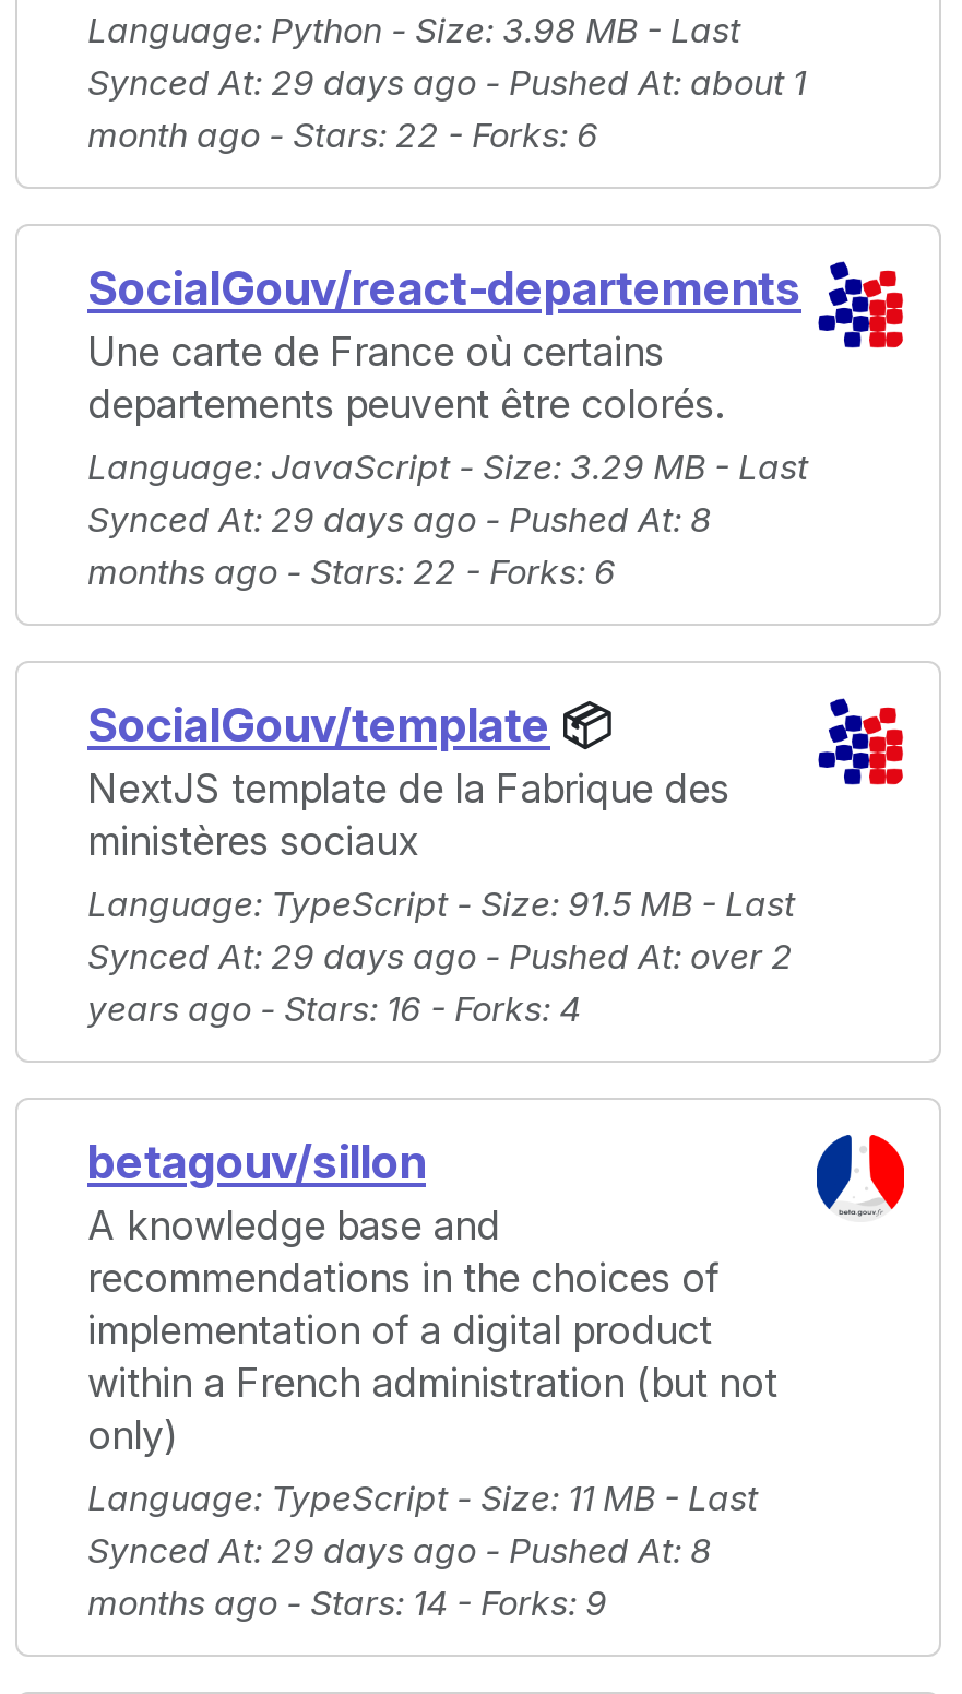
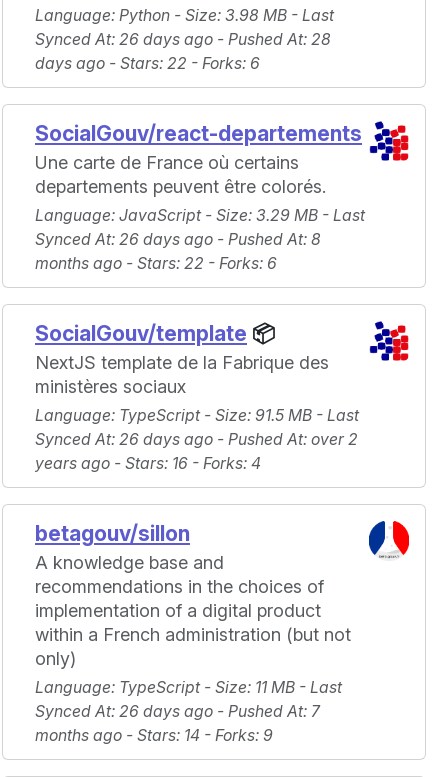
[87,62,806,156] Synced At: 29 days ago - Pushed At: about 1 | month ago - Stars: 22 - Forks: 6 -> [35,30,331,73] Synced At: 26 days ago - Pushed At: 28 | days ago - Stars: 22 - Forks: 6
[87,499,712,541] Synced At: 29 days ago - Pushed At: 8 -> [35,230,321,249] Synced At: 26 days ago - Pushed At: 8
[87,936,793,978] Synced At: 29 days ago - Pushed At: over 2 -> [35,430,358,449] Synced At: 26 days ago - Pushed At: over 2
[87,1530,712,1572] Synced At: 29 days ago - Pushed At: 8 -> [35,702,320,721] Synced At: 26 days ago - Pushed At: 7

